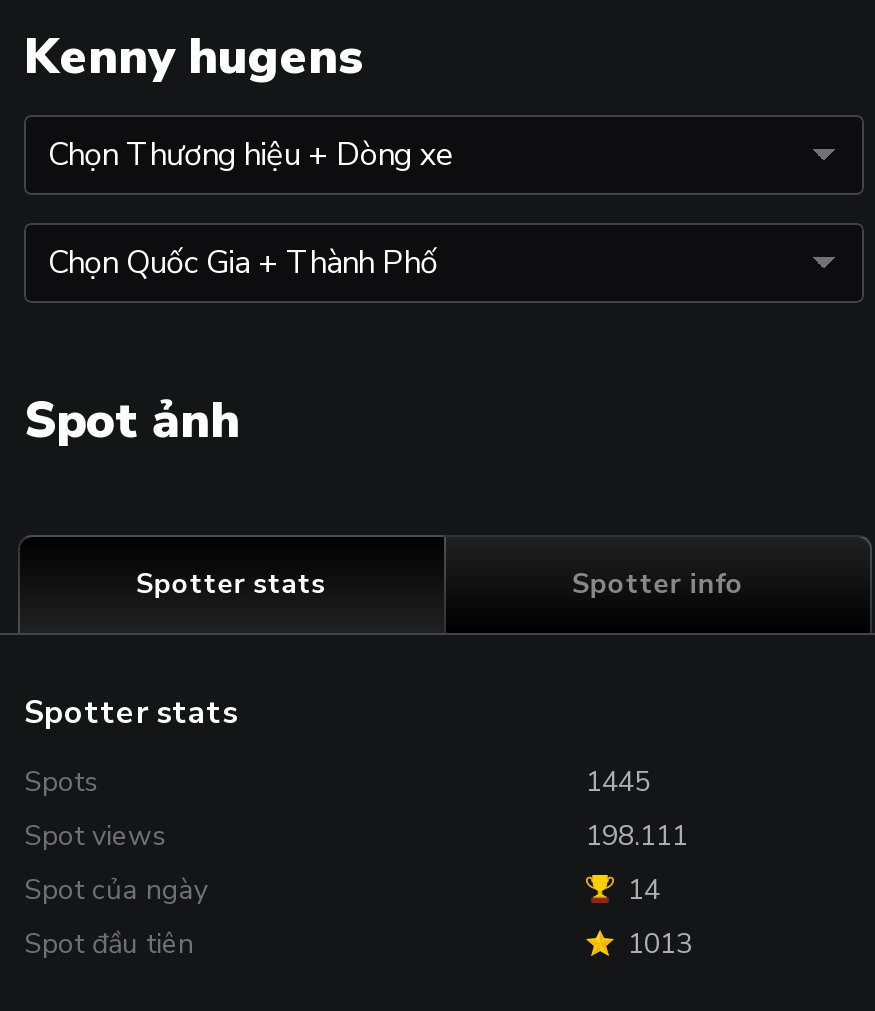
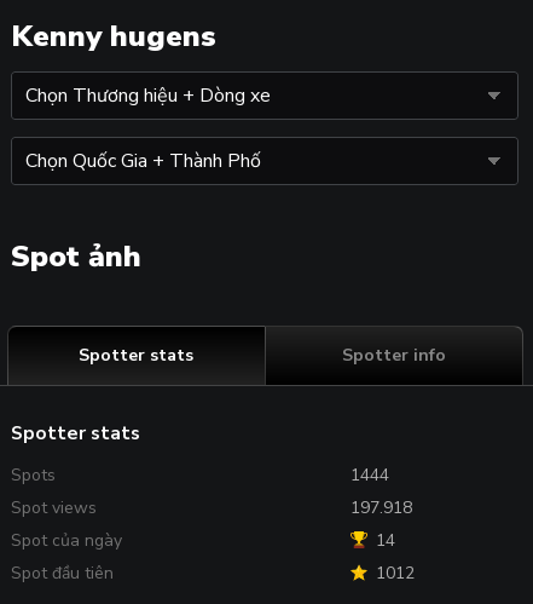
[586,763,650,801] 1445 -> [350,463,389,486] 1444
[586,817,688,855] 198.111 -> [350,496,412,519] 197.918
[628,925,692,963] 1013 -> [376,561,415,584] 1012

